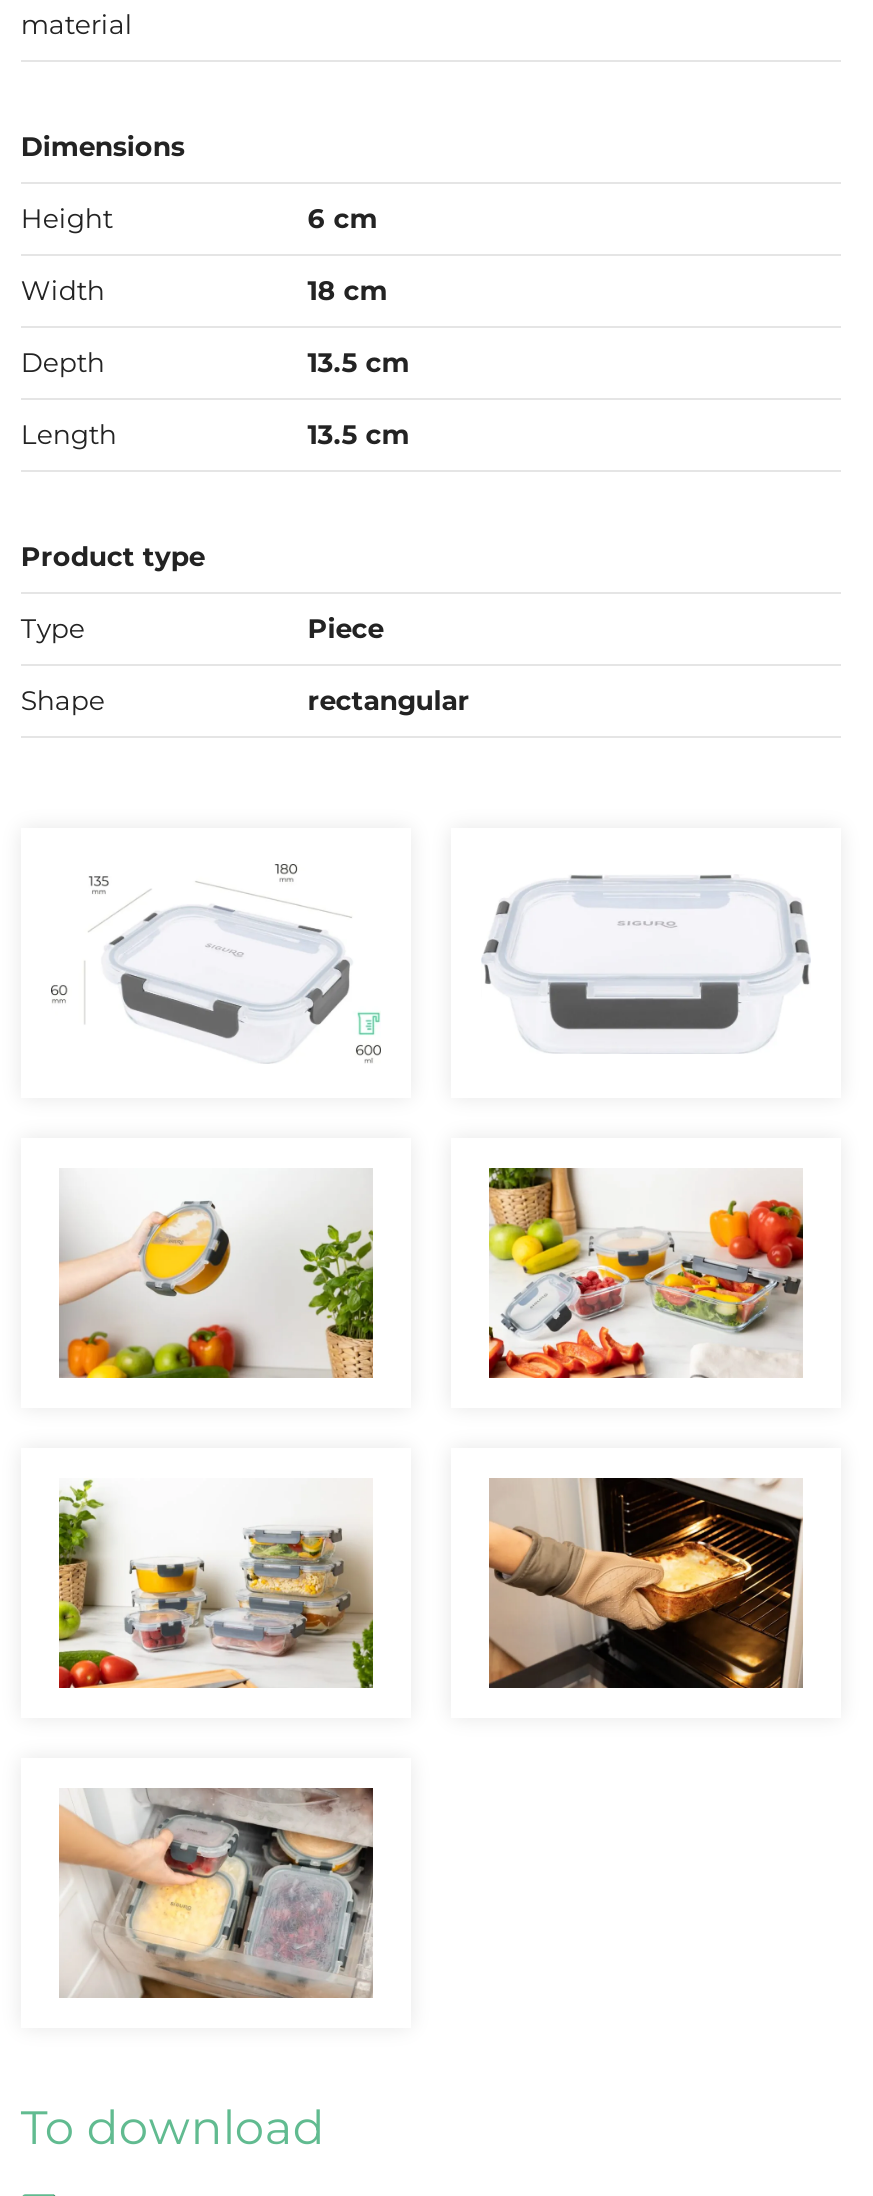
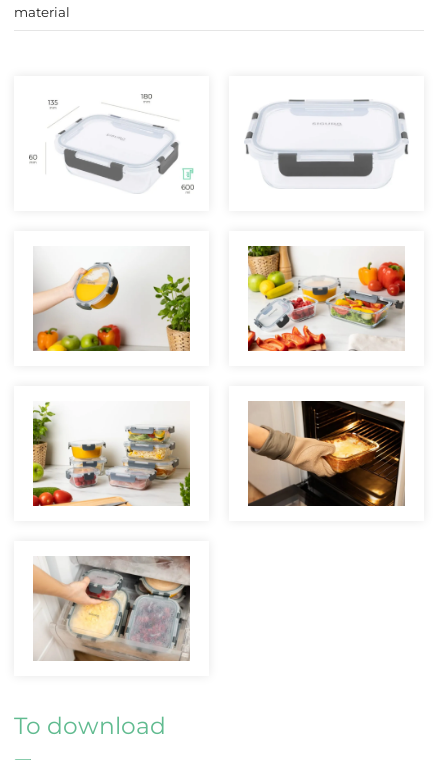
[21,129,410,449] Dimensions | Height | 6 cm | Width | 18 cm | Depth | 13.5 cm | Length | 13.5 cm -> none
[21,539,470,715] Product type | Type | Piece | Shape | rectangular -> none

